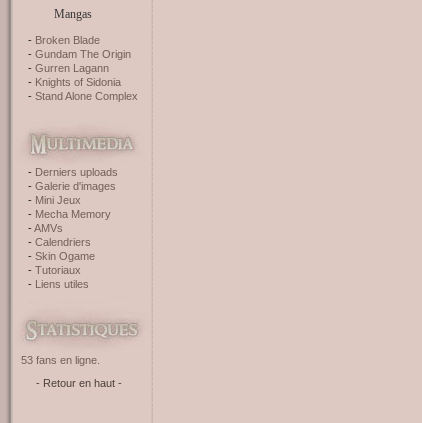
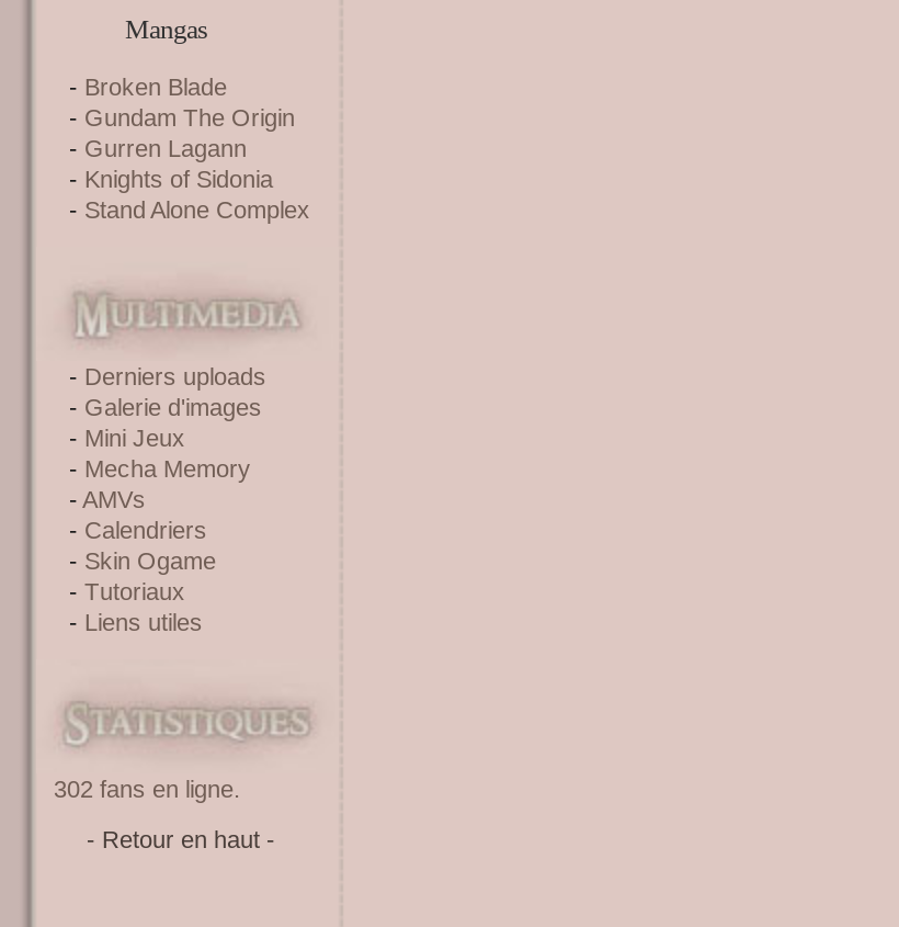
[21,354,100,366] 53 fans en ligne. -> [54,776,240,802] 302 fans en ligne.

